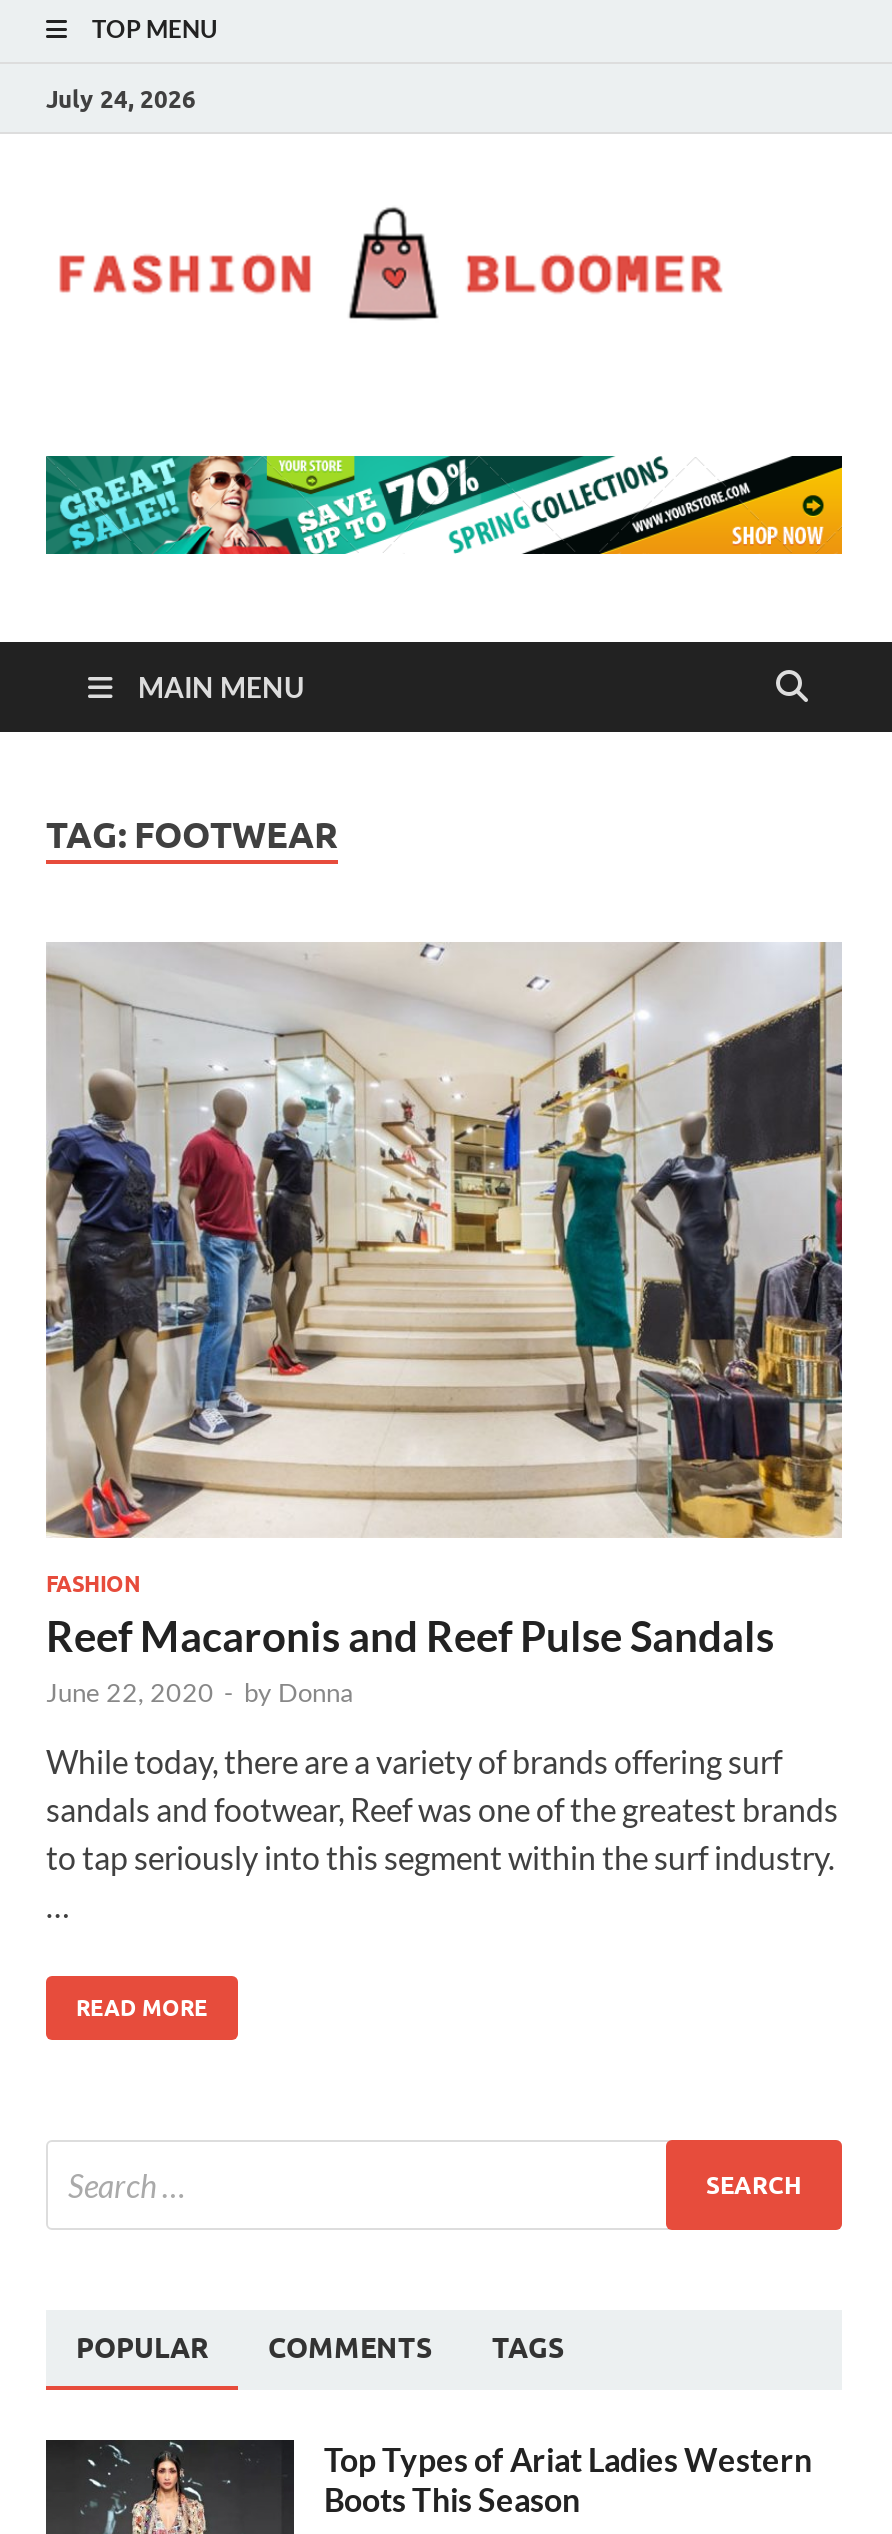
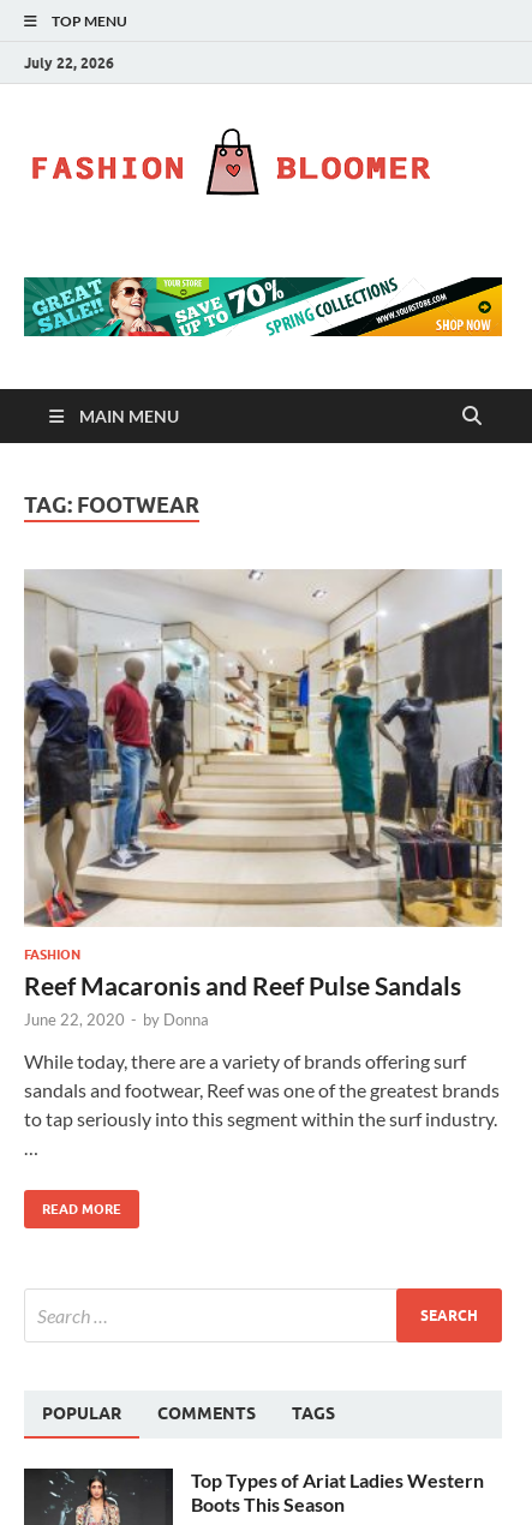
[46,83,196,113] July 24, 2026 -> [24,53,114,71] July 22, 2026

